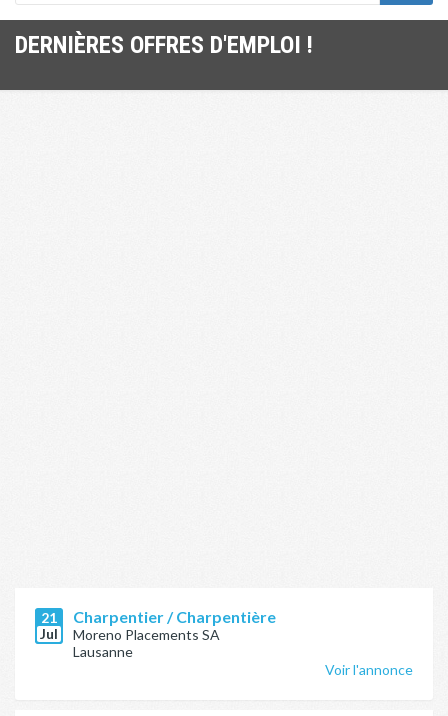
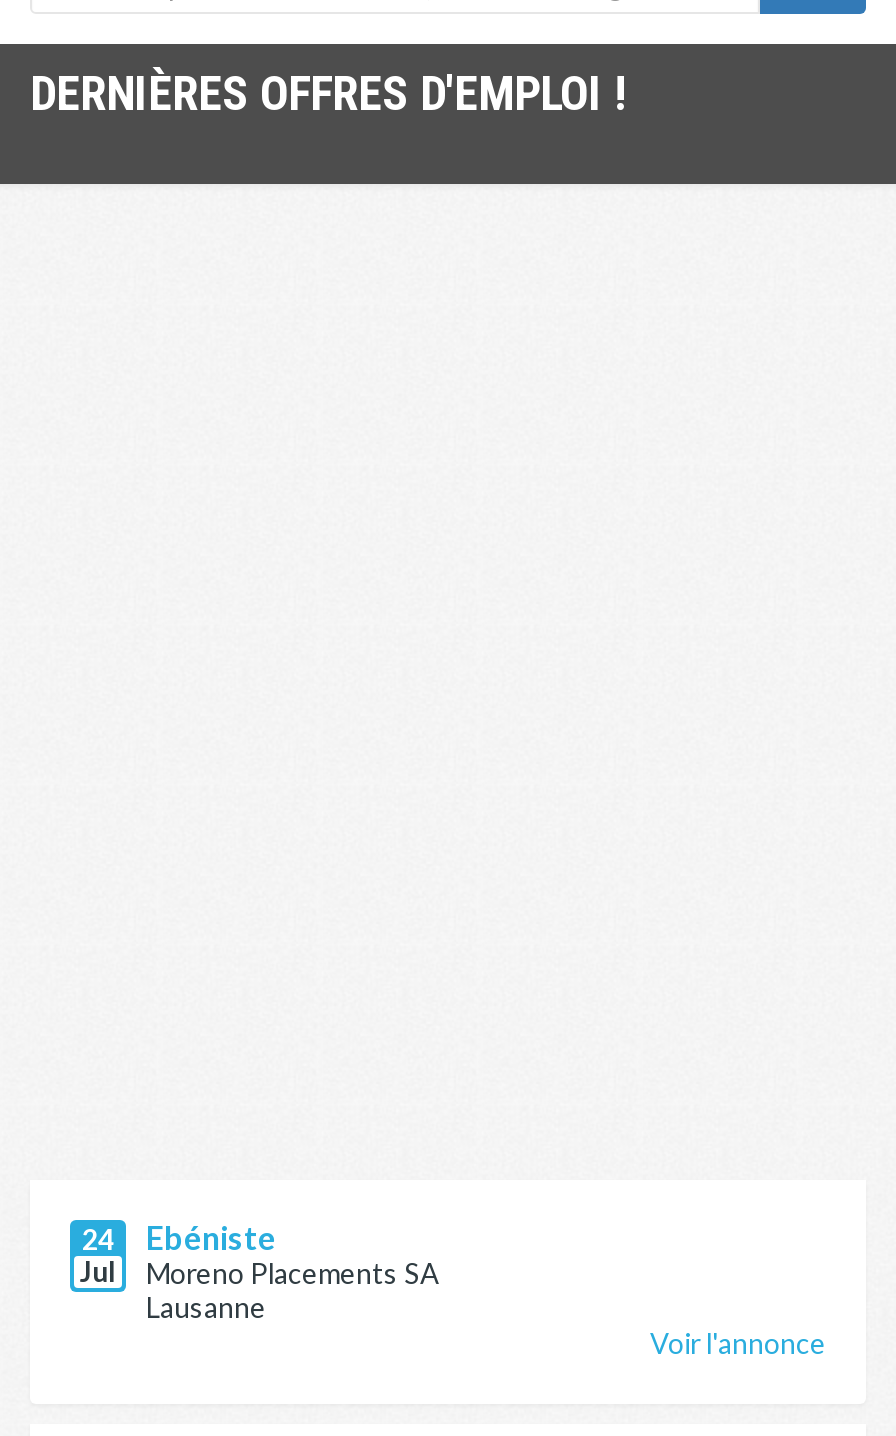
[41,609,57,626] 21 -> [82,1222,114,1256] 24
[73,607,276,626] Charpentier / Charpentière -> [146,1218,276,1256] Ebéniste

